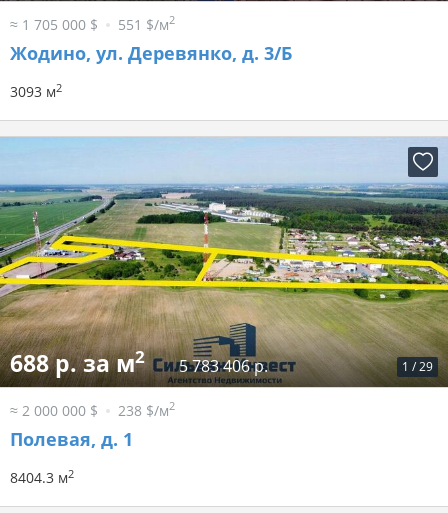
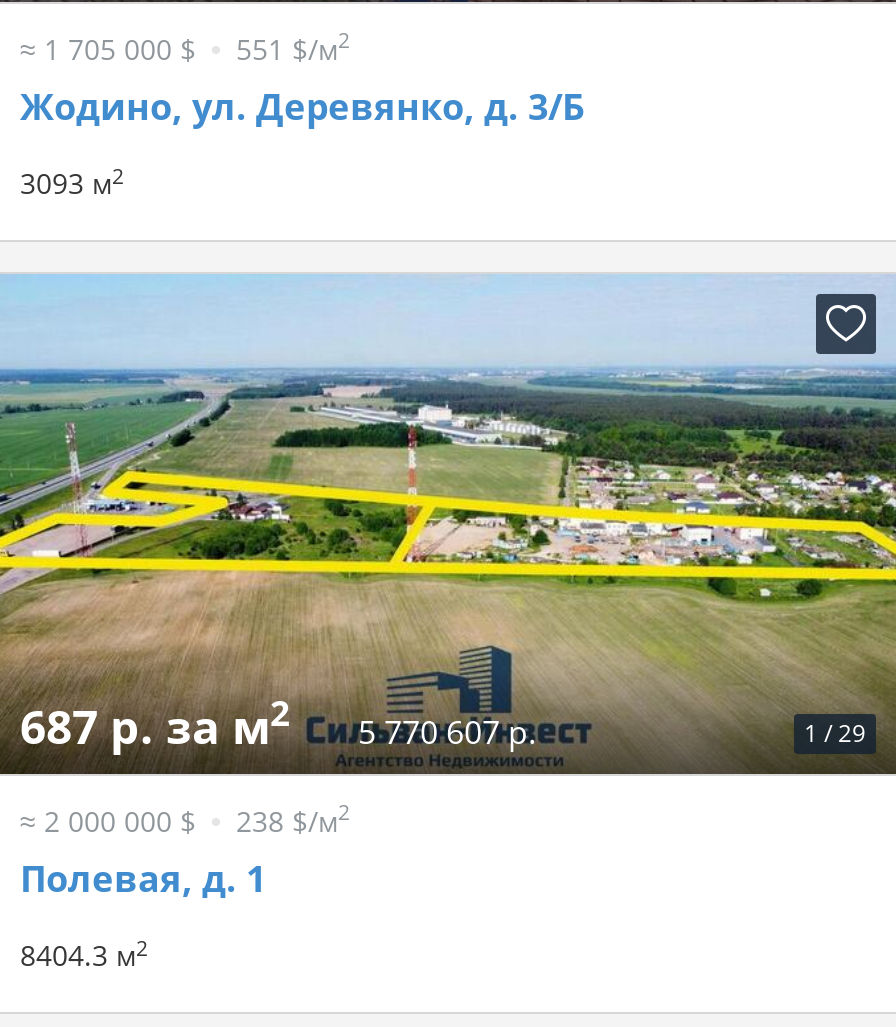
[10,345,145,379] 688 р. за м2 -> [20,691,290,758] 687 р. за м2
[175,355,268,377] 5 783 406 р. -> [350,710,536,754] 5 770 607 р.

